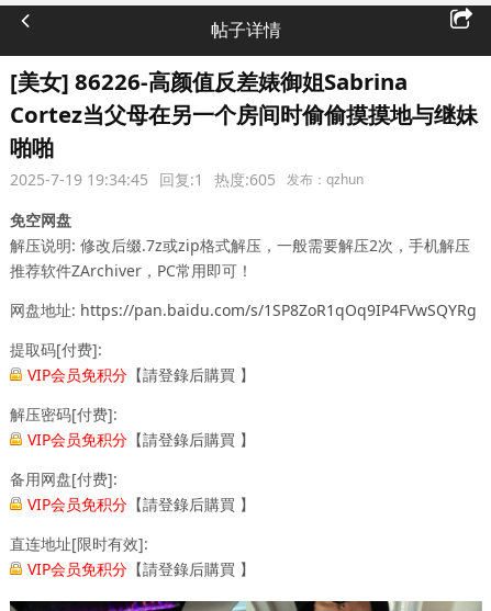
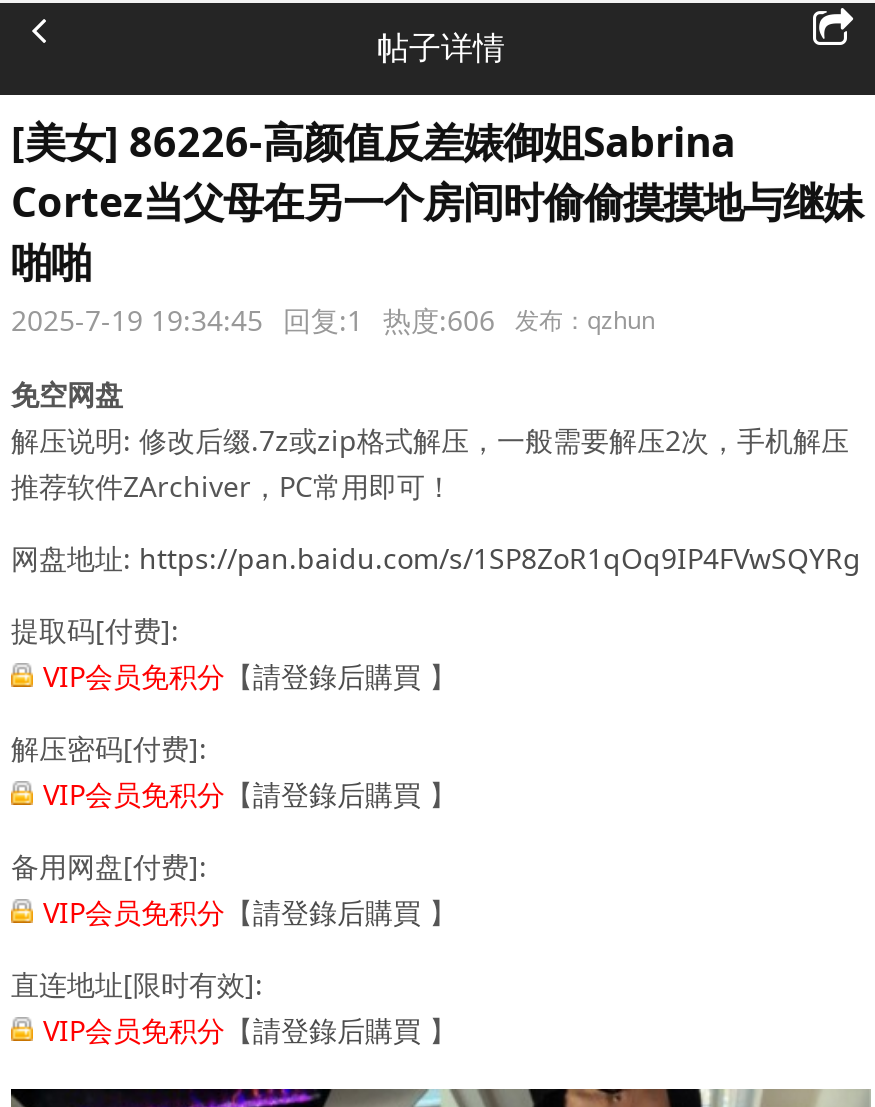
[10,169,364,190] 2025-7-19 19:34:45 回复:1 热度:605 发布：qzhun -> [11,301,655,339] 2025-7-19 19:34:45 回复:1 热度:606 发布：qzhun

